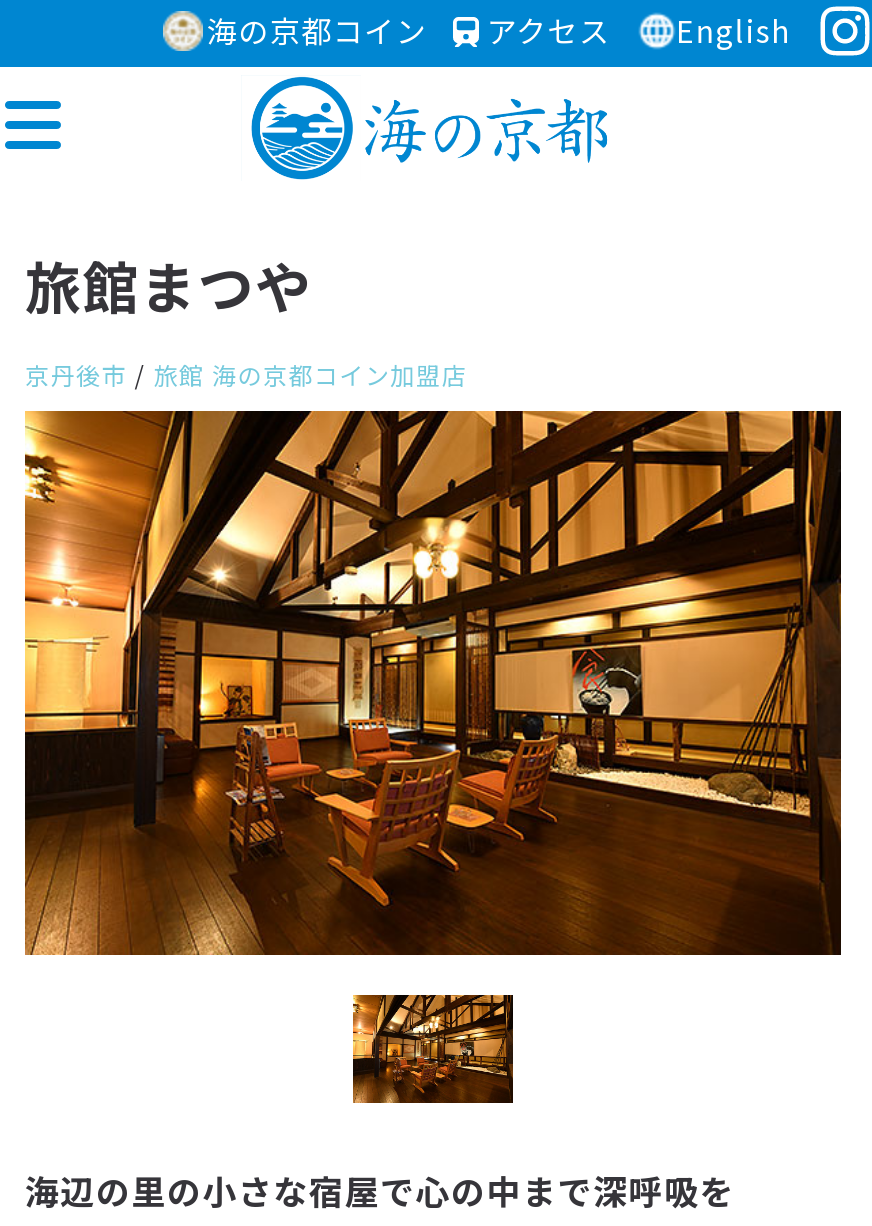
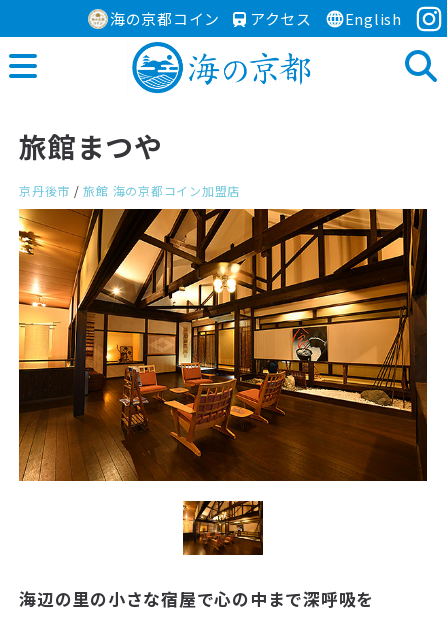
none -> [404,49,438,83] [image]

